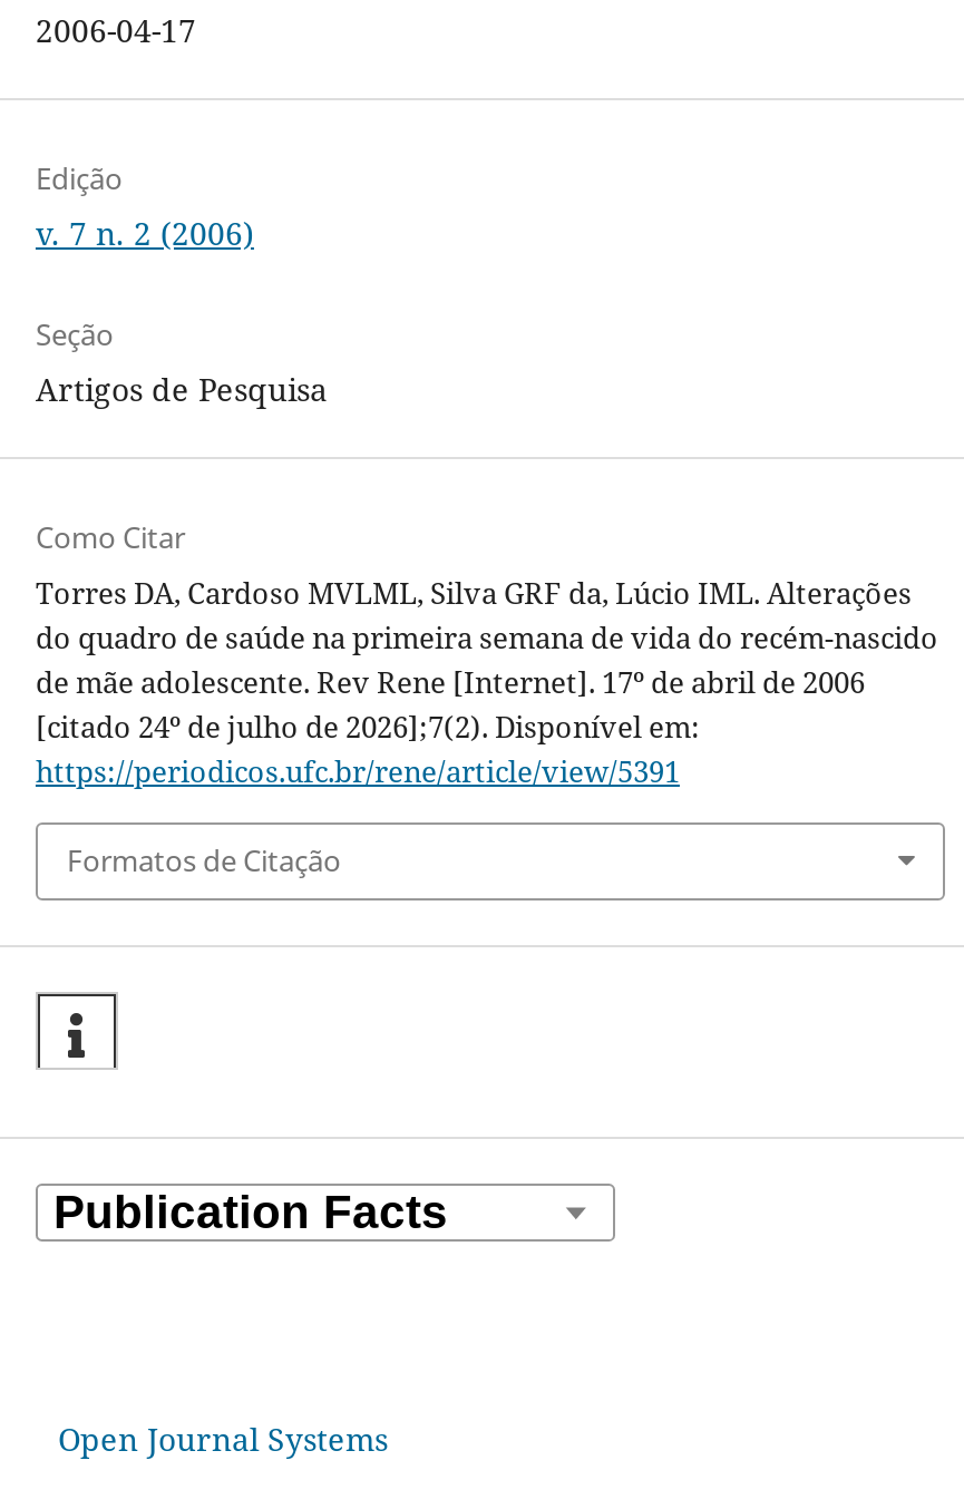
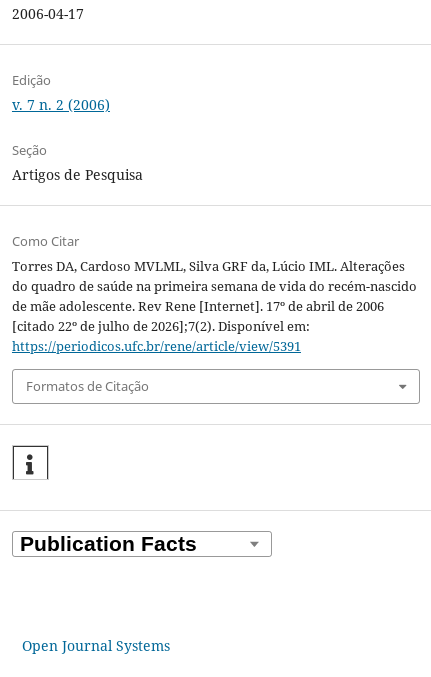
[36,707,700,747] [citado 24º de julho de 2026];7(2). Disponível em: -> [12,317,310,335] [citado 22º de julho de 2026];7(2). Disponível em:

